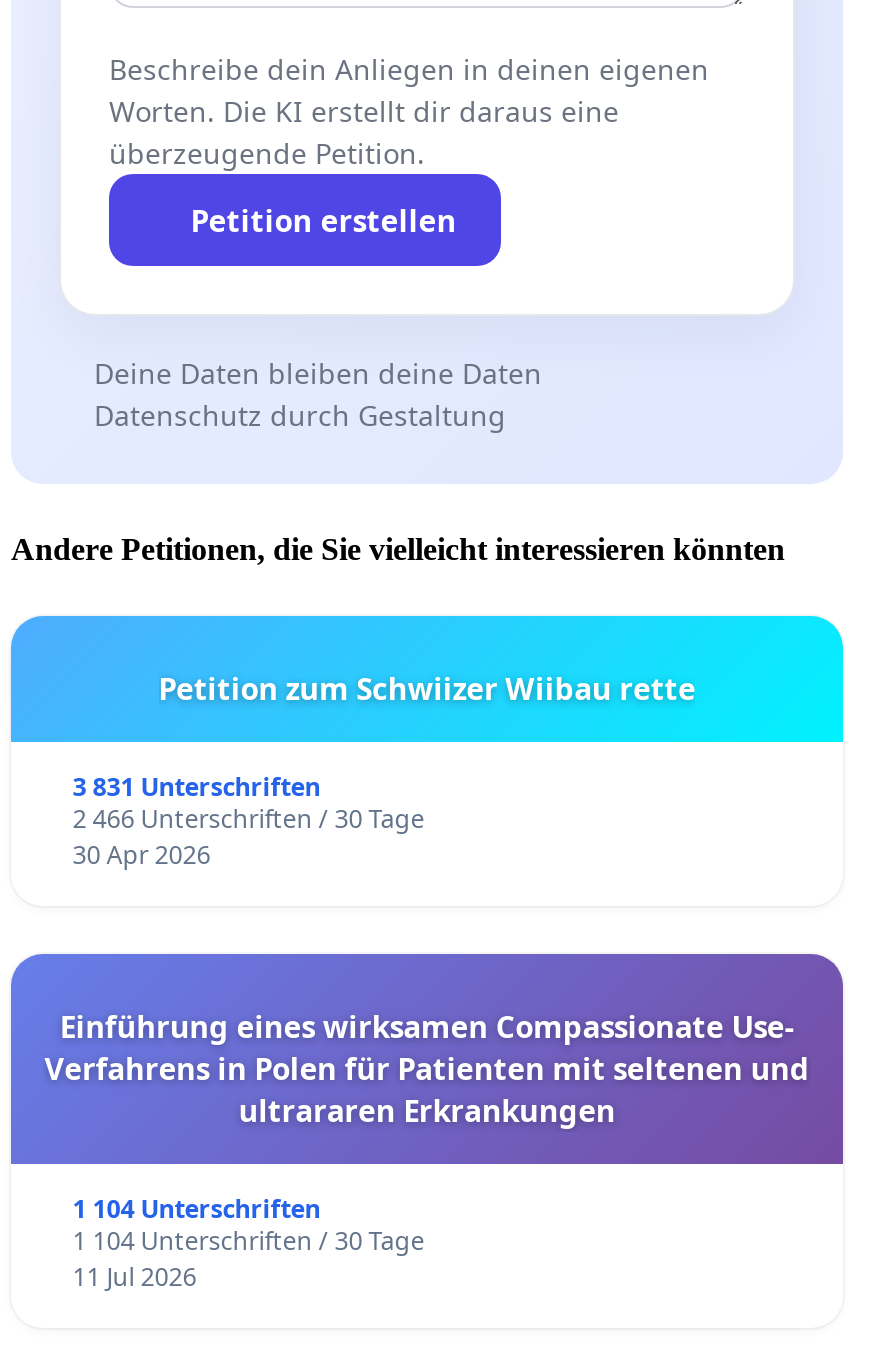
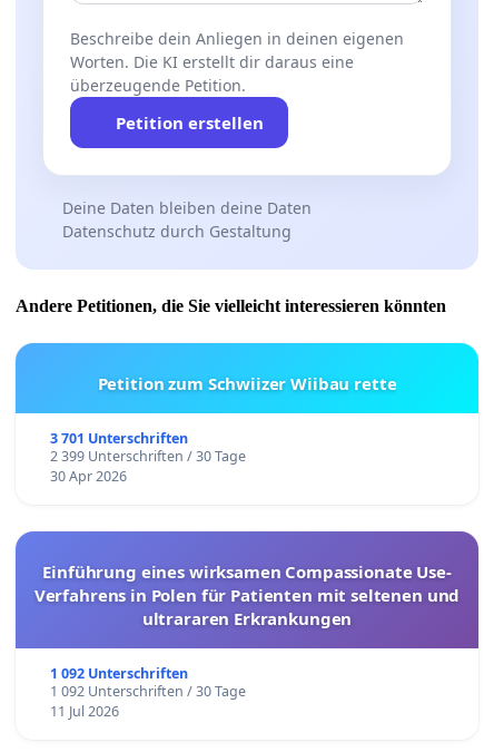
[73,770,321,804] 3 831 Unterschriften -> [50,429,188,448] 3 701 Unterschriften
[73,802,425,836] 2 466 Unterschriften / 30 Tage -> [50,447,246,466] 2 399 Unterschriften / 30 Tage
[73,1192,321,1226] 1 104 Unterschriften -> [50,664,188,683] 1 092 Unterschriften
[73,1224,425,1258] 1 104 Unterschriften / 30 Tage -> [50,682,246,701] 1 092 Unterschriften / 30 Tage

